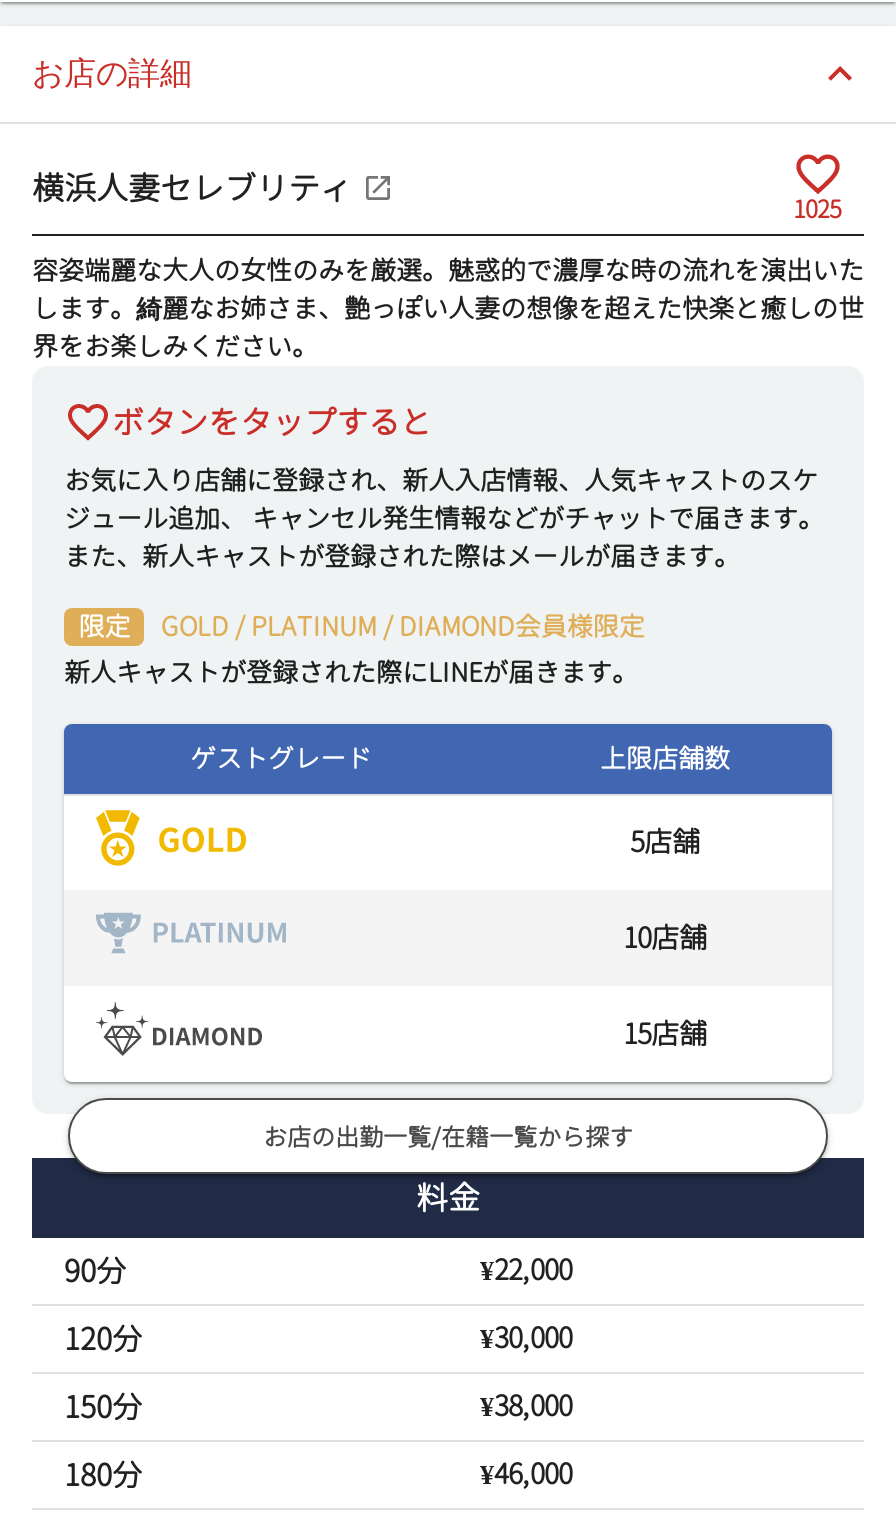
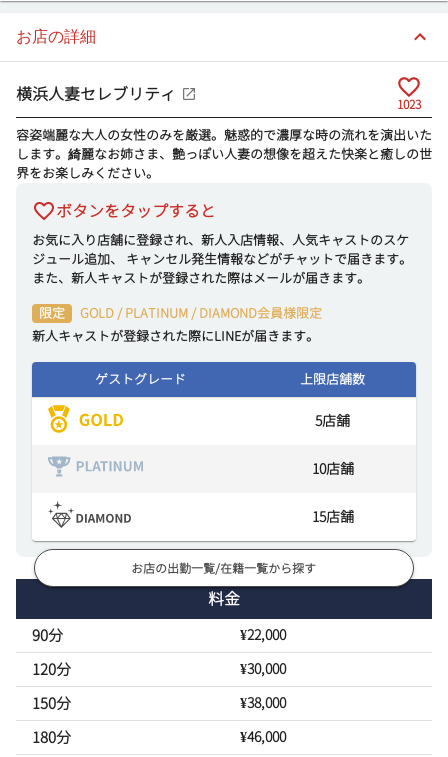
[793,191,841,225] 1025 -> [396,95,420,112] 1023

